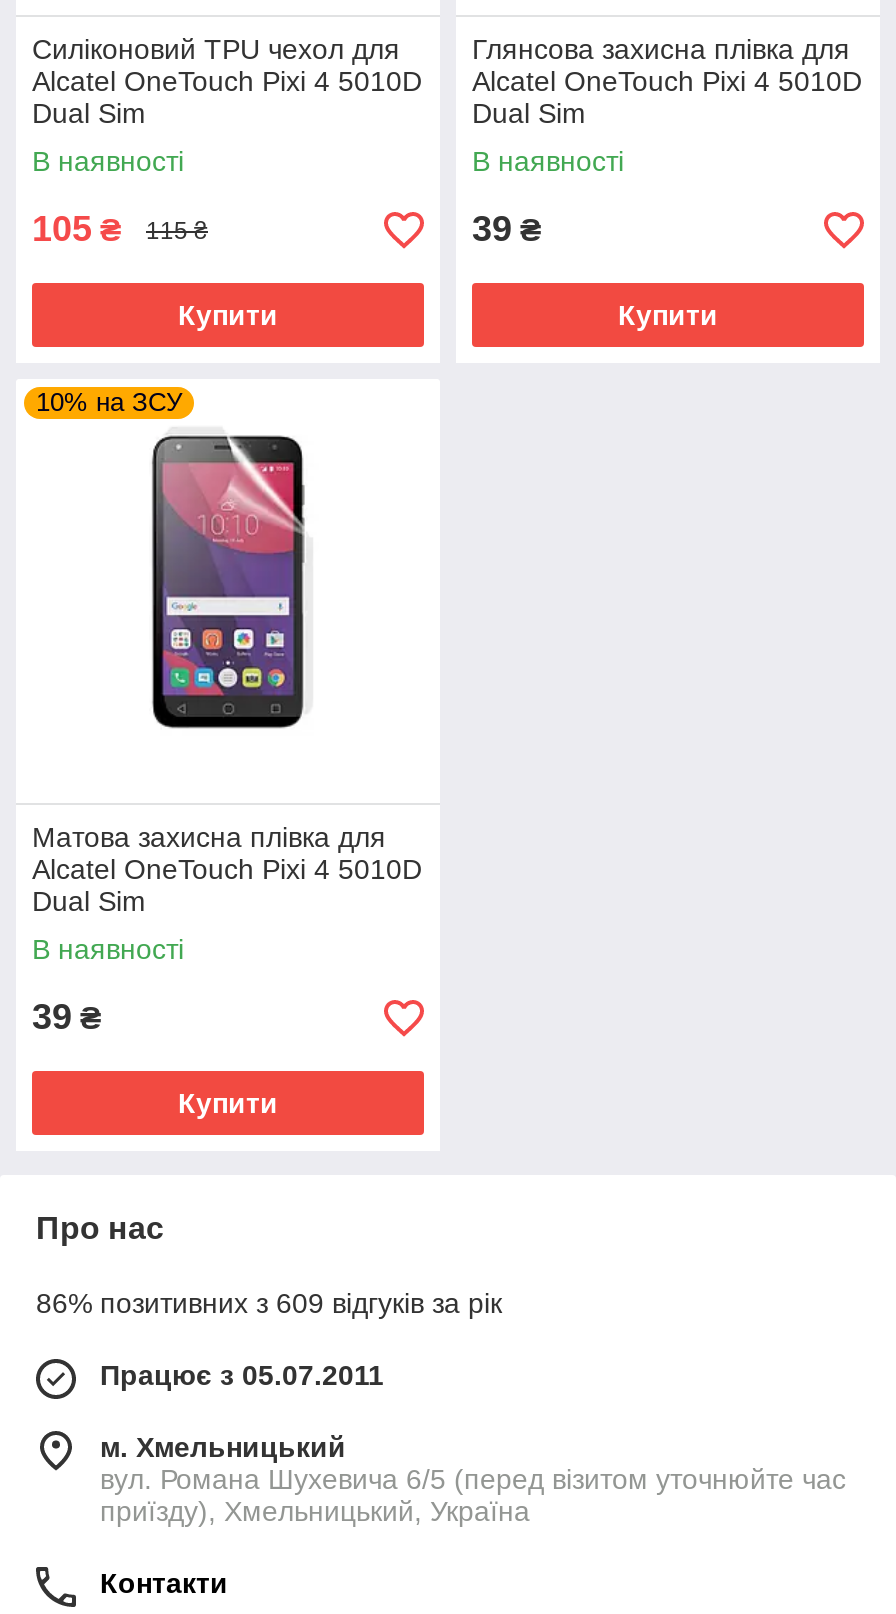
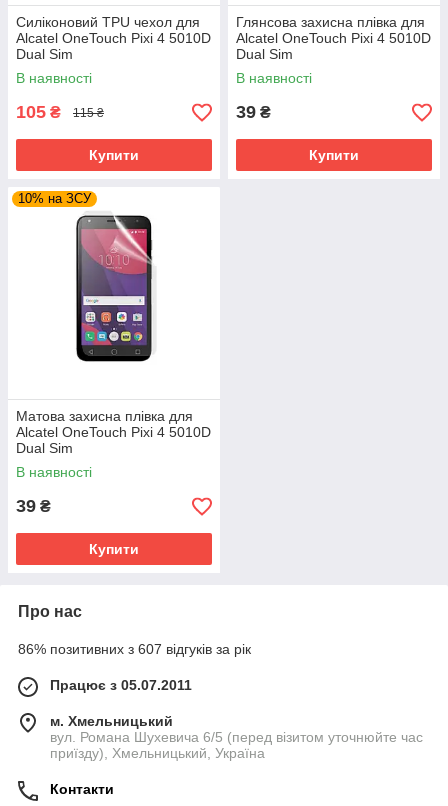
[36,1287,502,1319] 86% позитивних з 609 відгуків за рік -> [18,641,251,657] 86% позитивних з 607 відгуків за рік

